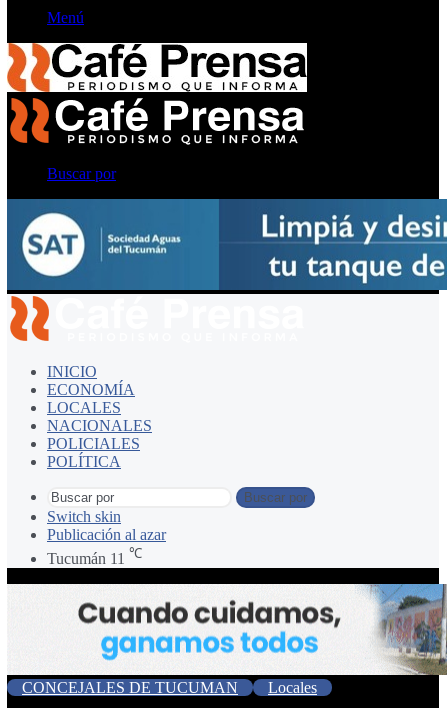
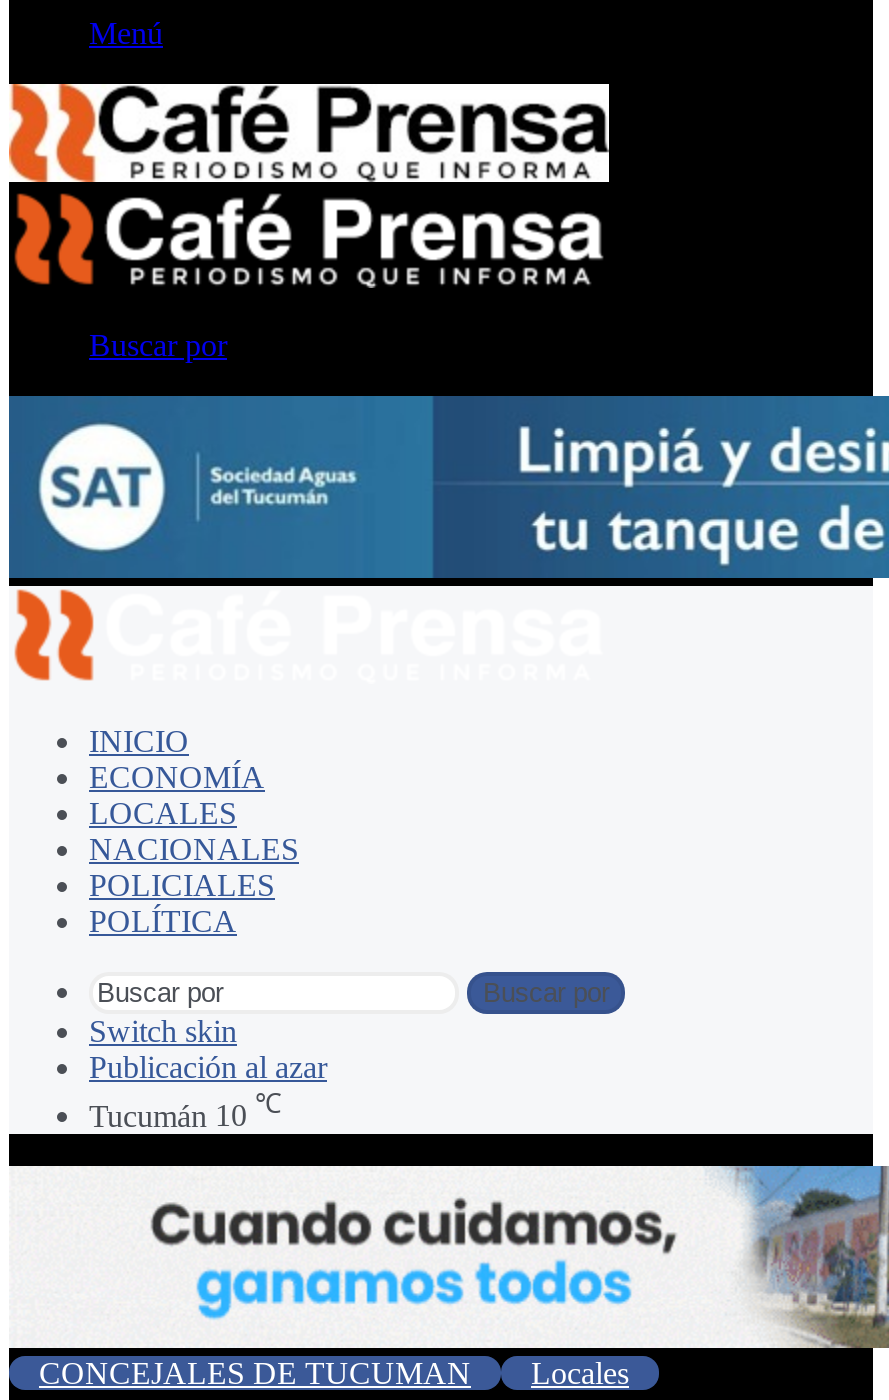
[47,546,142,567] Tucumán 11 ℃ -> [89,1090,281,1133] Tucumán 10 ℃

